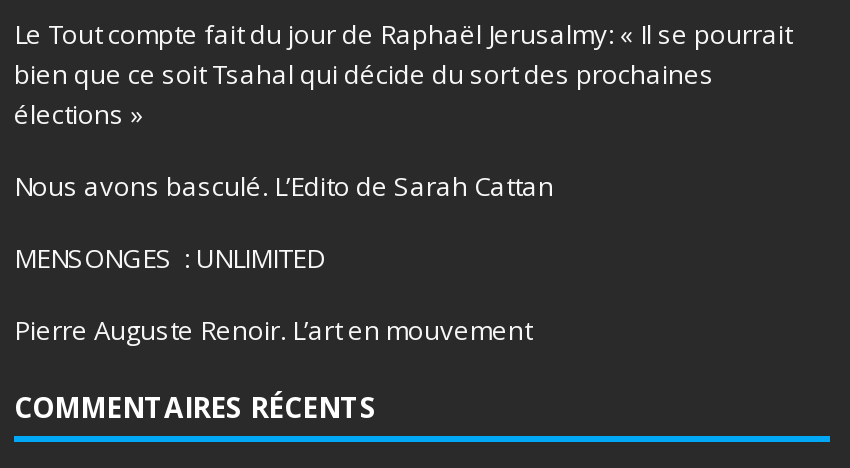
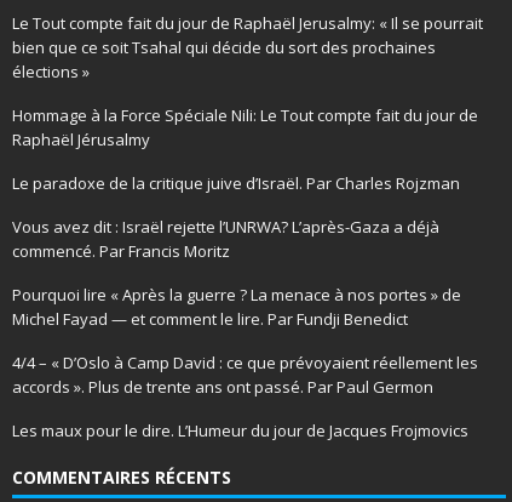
[14,168,554,348] Nous avons basculé. L’Edito de Sarah Cattan | MENSONGES : UNLIMITED | Pierre Auguste Renoir. L’art en mouvement -> [12,104,478,441] Hommage à la Force Spéciale Nili: Le Tout compte fait du jour de | Raphaël Jérusalmy | Le paradoxe de la critique juive d’Israël. Par Charles Rojzman | Vous avez dit : Israël rejette l’UNRWA? L’après-Gaza a déjà | commencé. Par Francis Moritz | Pourquoi lire « Après la guerre ? La menace à nos portes » de | Michel Fayad — et comment le lire. Par Fundji Benedict | 4/4 – « D’Oslo à Camp David : ce que prévoyaient réellement les | accords ». Plus de trente ans ont passé. Par Paul Germon | Les maux pour le dire. L’Humeur du jour de Jacques Frojmovics

